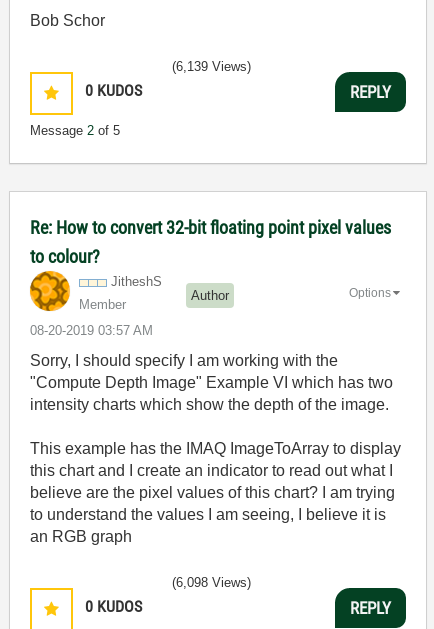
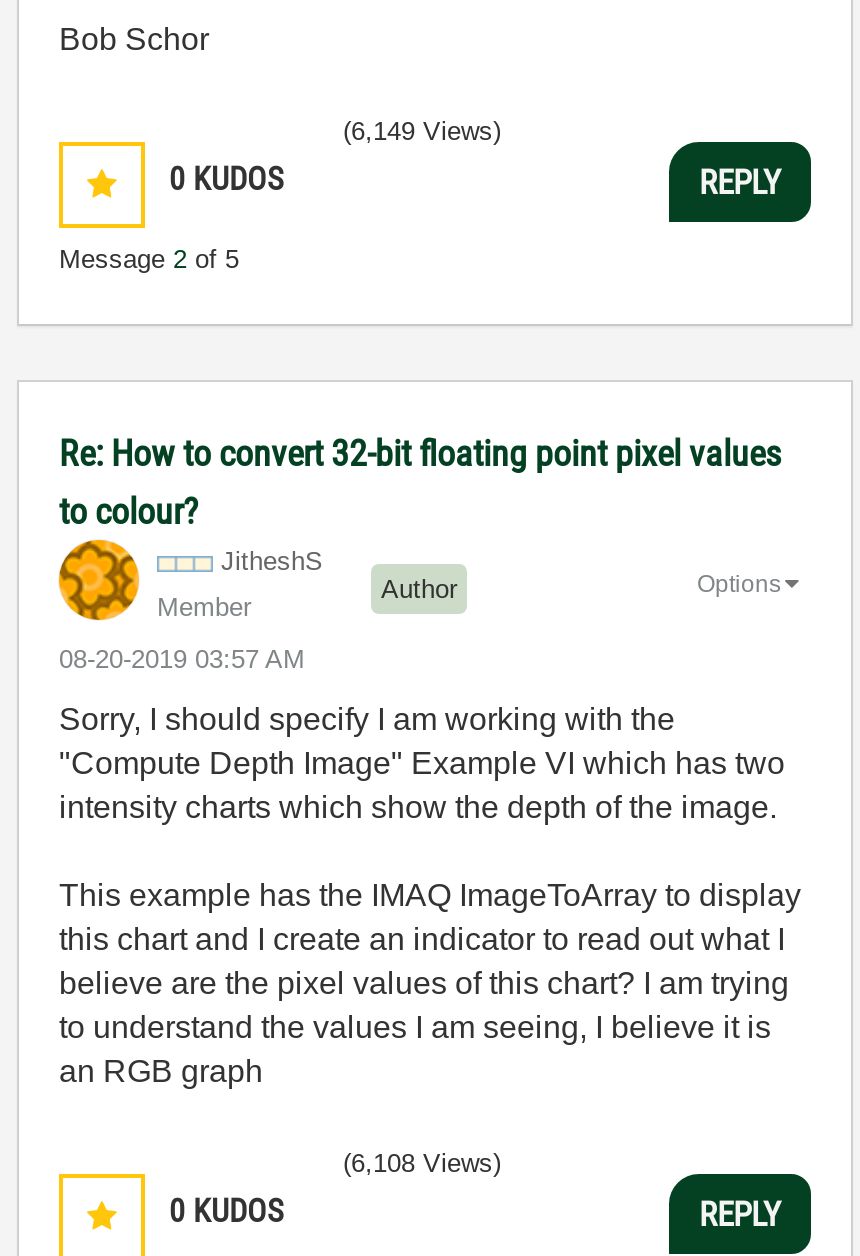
[172,59,251,74] (6,139 Views) -> [343,116,501,146] (6,149 Views)
[172,575,251,590] (6,098 Views) -> [343,1148,501,1178] (6,108 Views)

